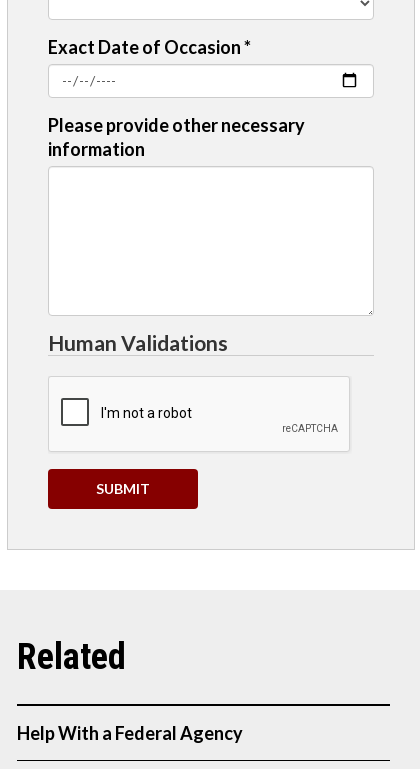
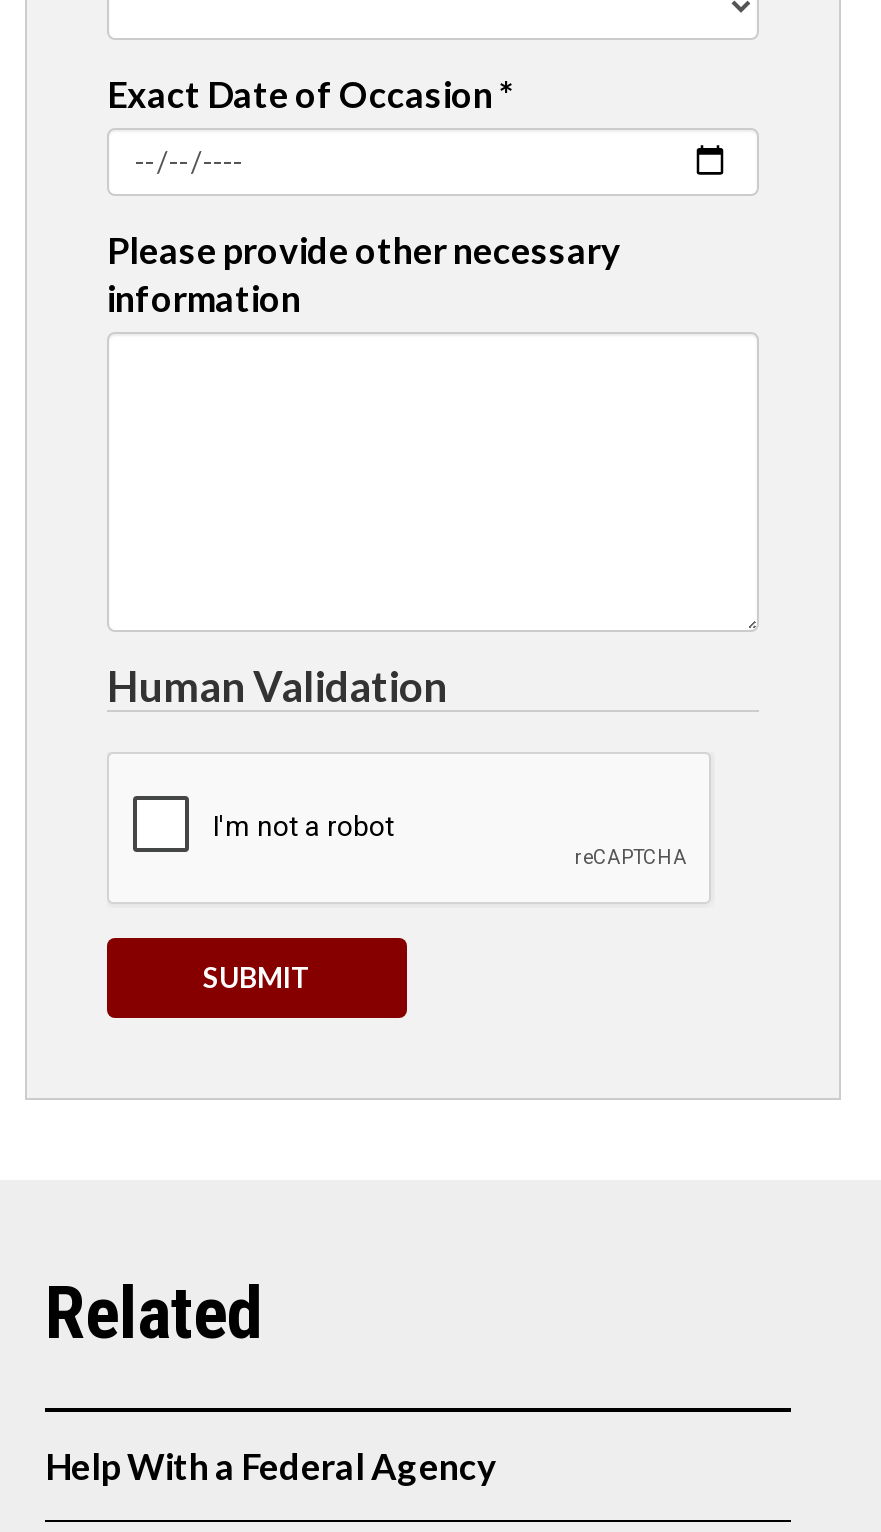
[48,330,228,355] Human Validations -> [107,660,447,710] Human Validation

